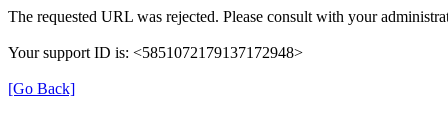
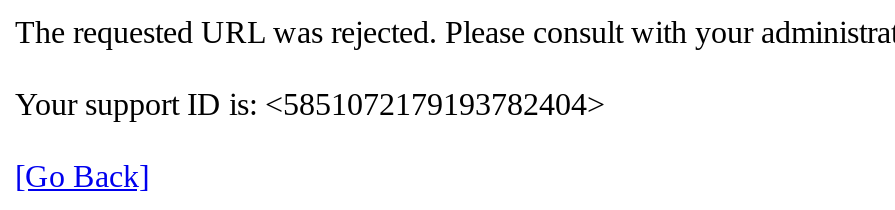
[8,44,303,61] Your support ID is: <5851072179137172948> -> [15,87,605,121] Your support ID is: <5851072179193782404>

